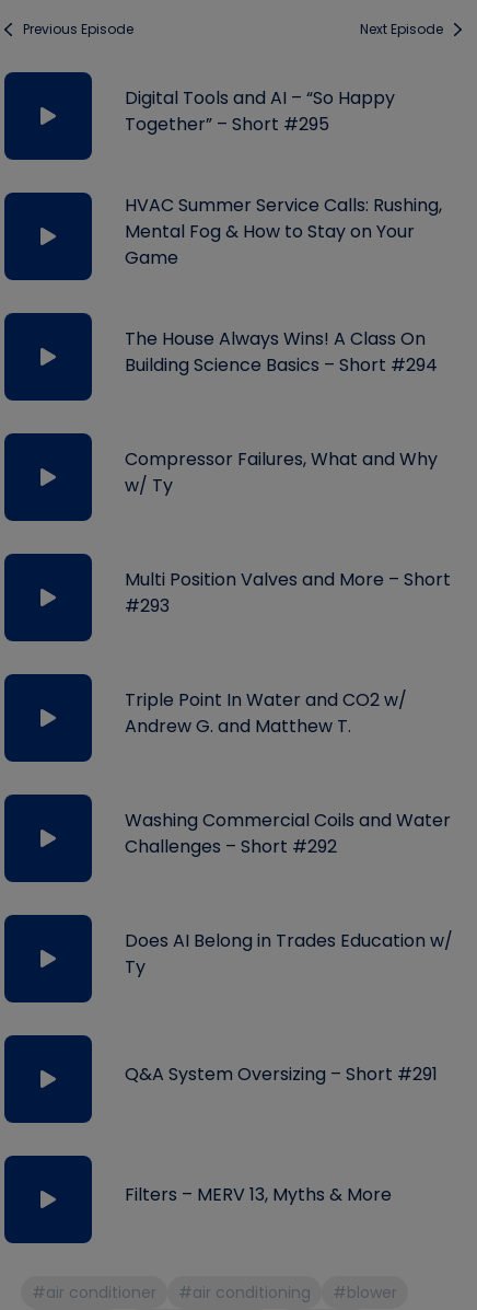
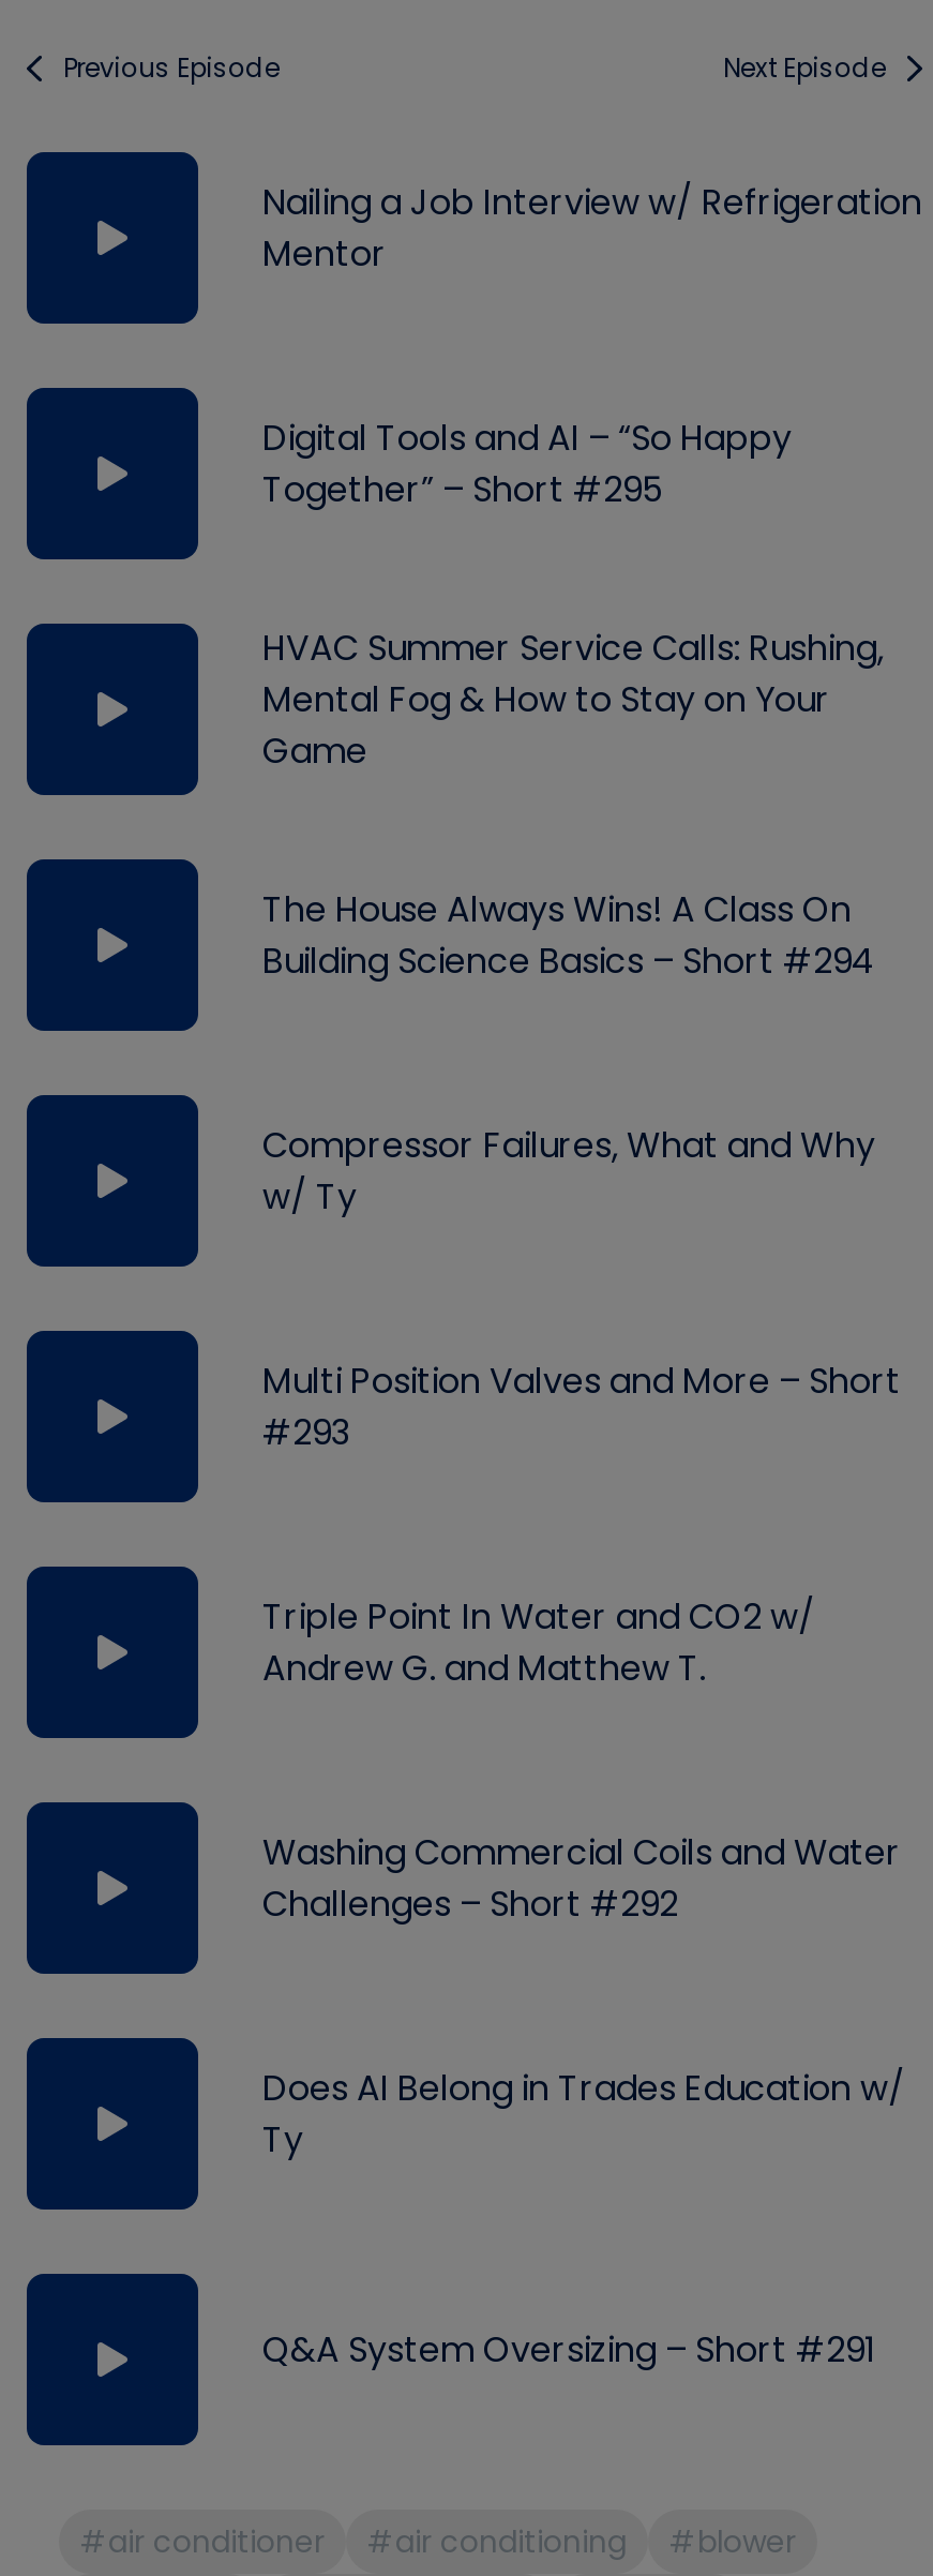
none -> [262,178,922,279] Nailing a Job Interview w/ Refrigeration | Mentor
moved [125,85,453,1087] -> [262,414,905,2375]: Digital Tools and AI – “So Happy | Together” – Short #295 | HVAC Summer Service Calls: Rushing, | ... | Ty | Q&A System Oversizing – Short #291
[125,1182,392,1207] Filters – MERV 13, Myths & More -> none

